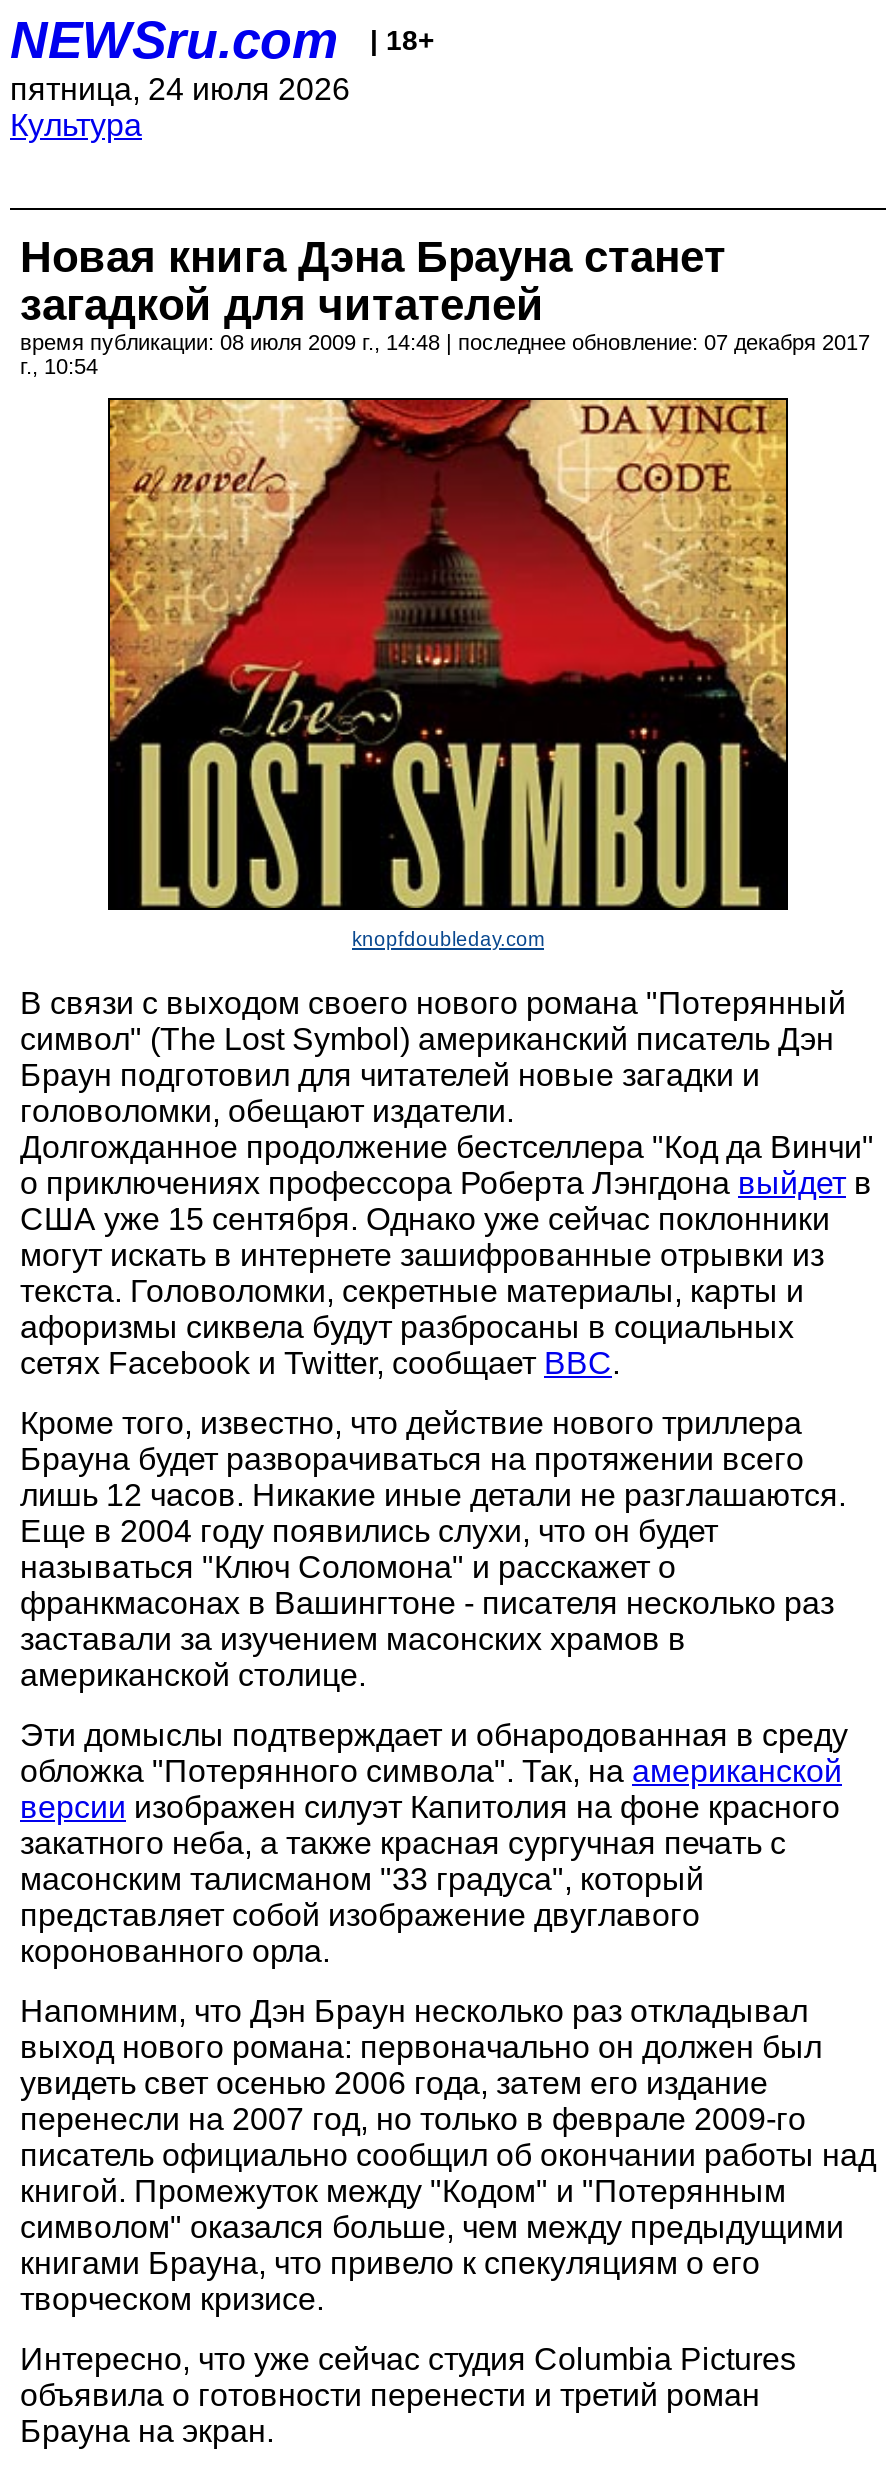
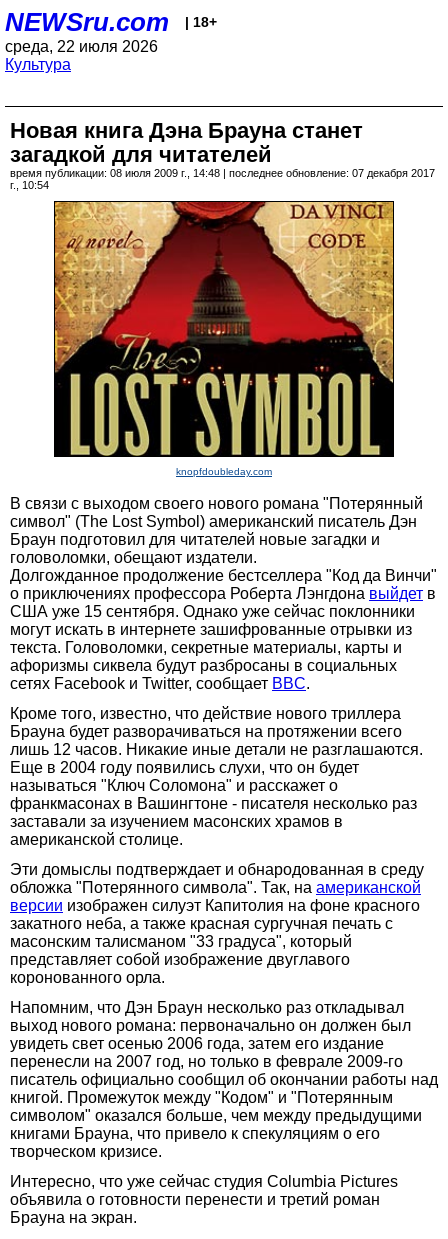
[10,72,350,106] пятница, 24 июля 2026 -> [5,38,158,55] среда, 22 июля 2026

